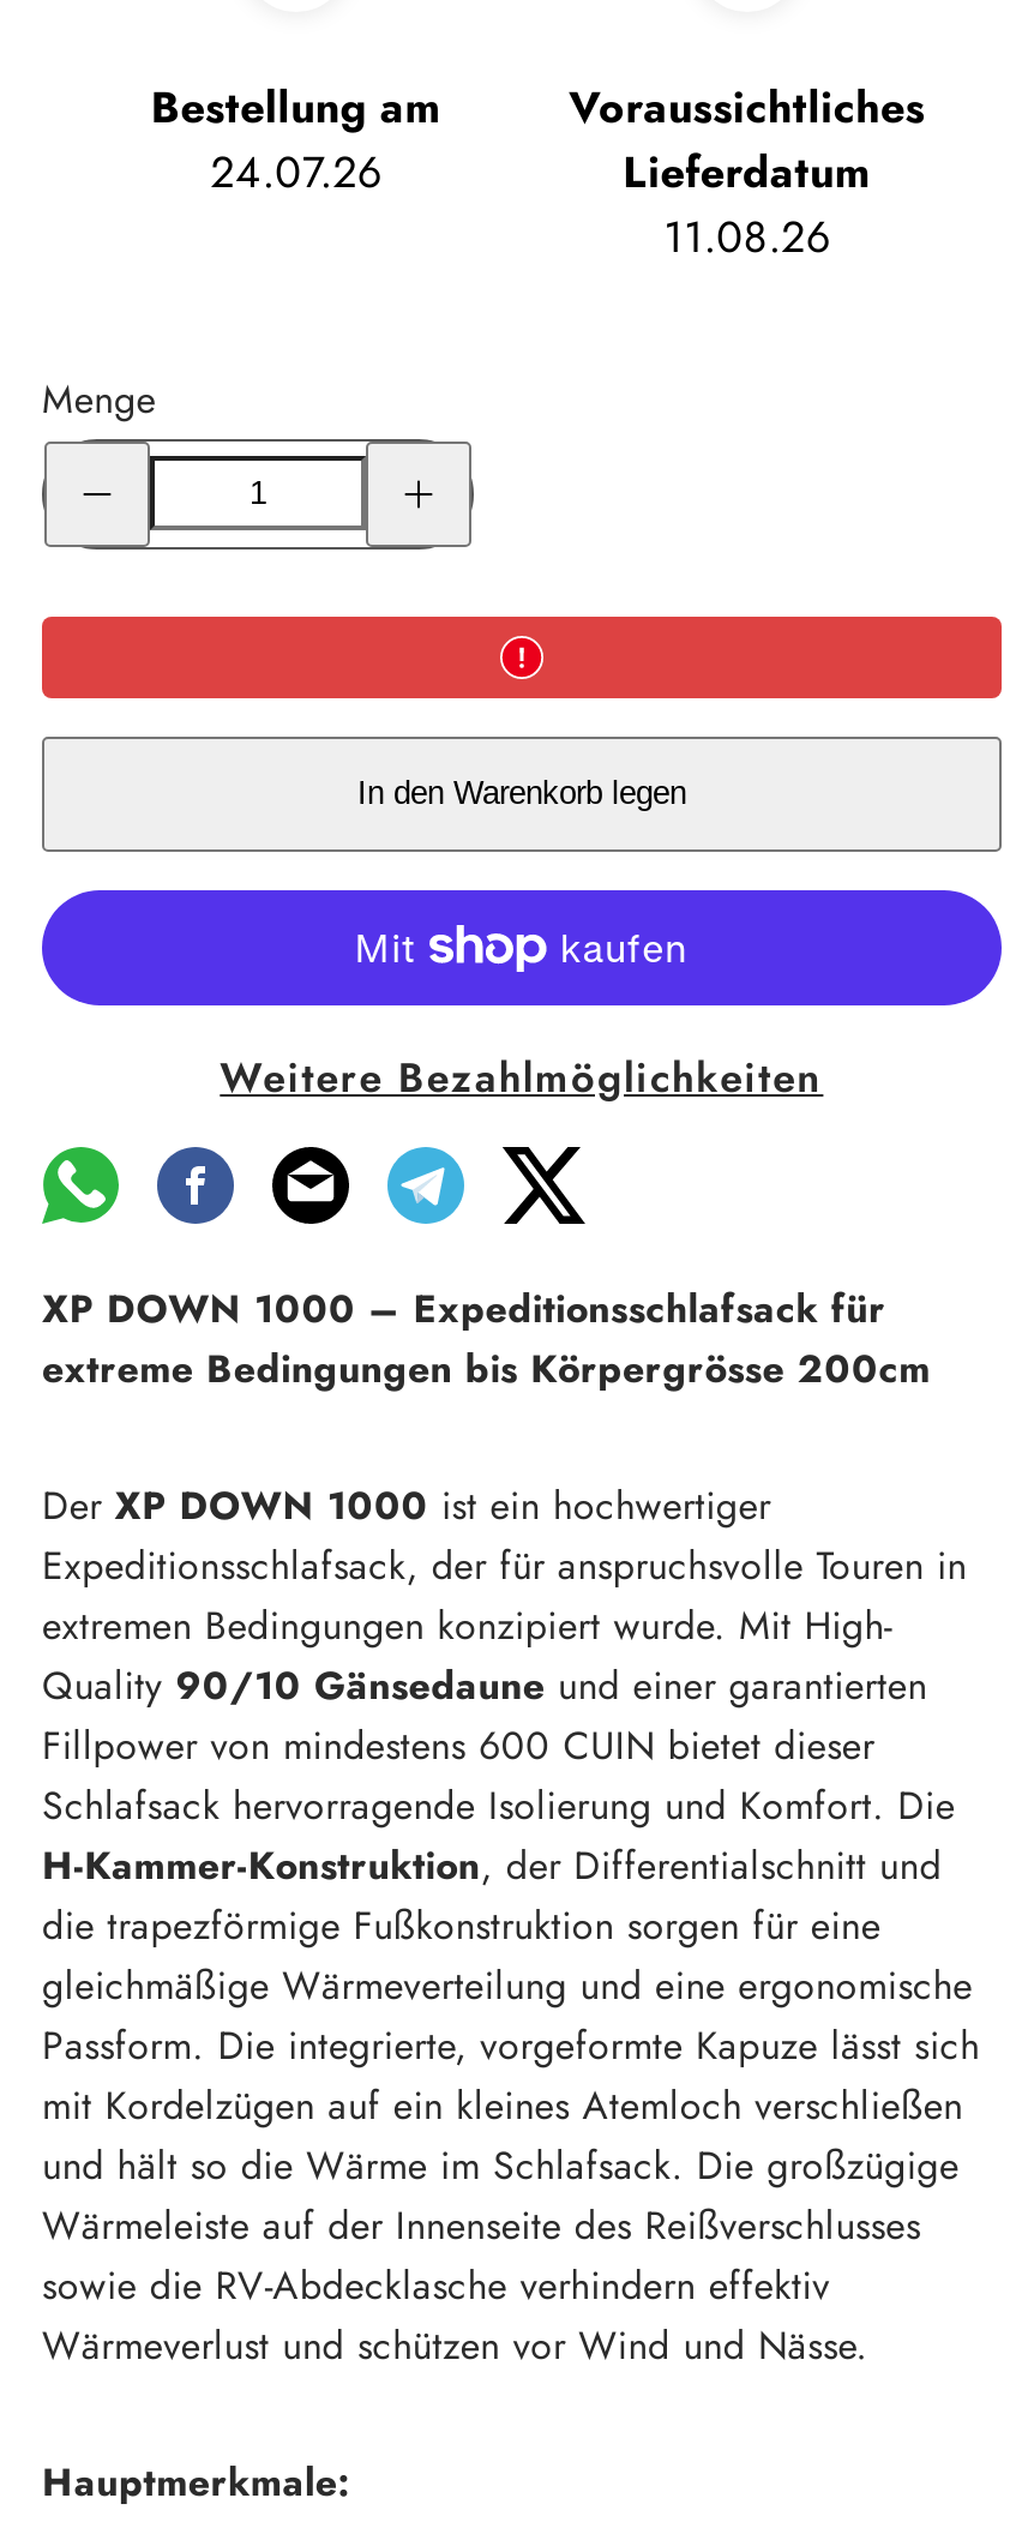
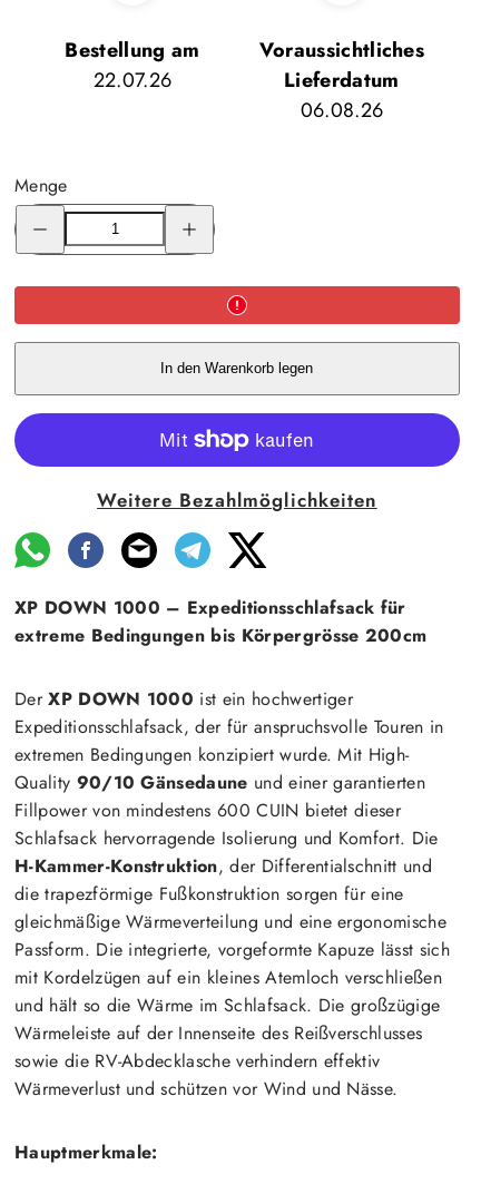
[210,140,382,203] 24.07.26 -> [93,65,172,94] 22.07.26
[664,205,831,268] 11.08.26 -> [300,95,383,124] 06.08.26

